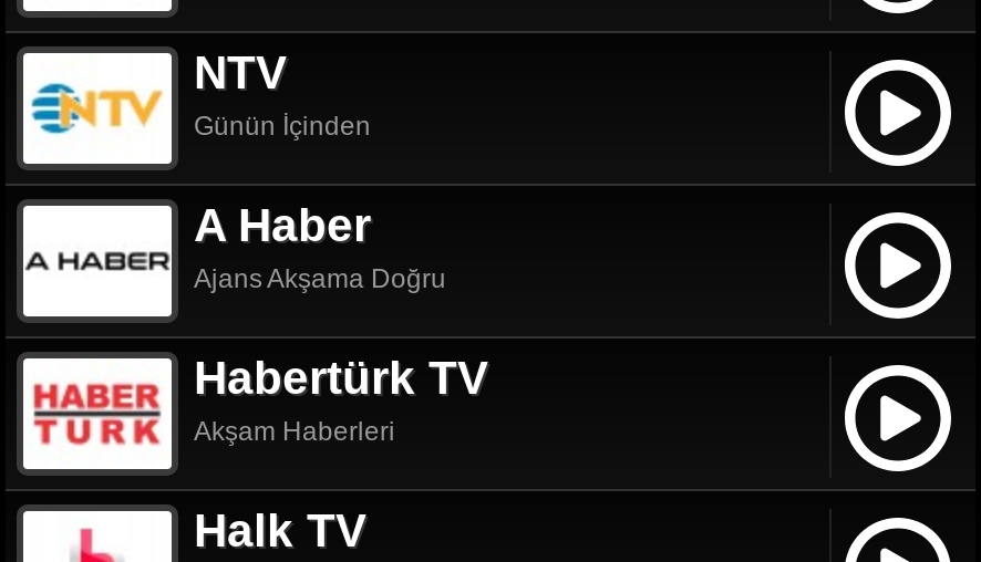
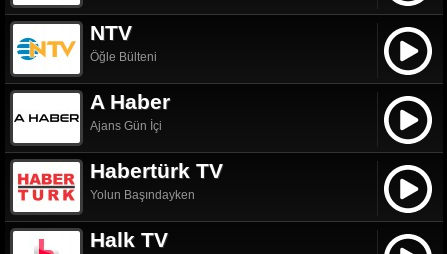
[194,110,371,141] Günün İçinden -> [90,50,157,64] Öğle Bülteni
[194,263,446,294] Ajans Akşama Doğru -> [90,119,162,133] Ajans Gün İçi
[194,416,395,447] Akşam Haberleri -> [90,188,195,202] Yolun Başındayken

